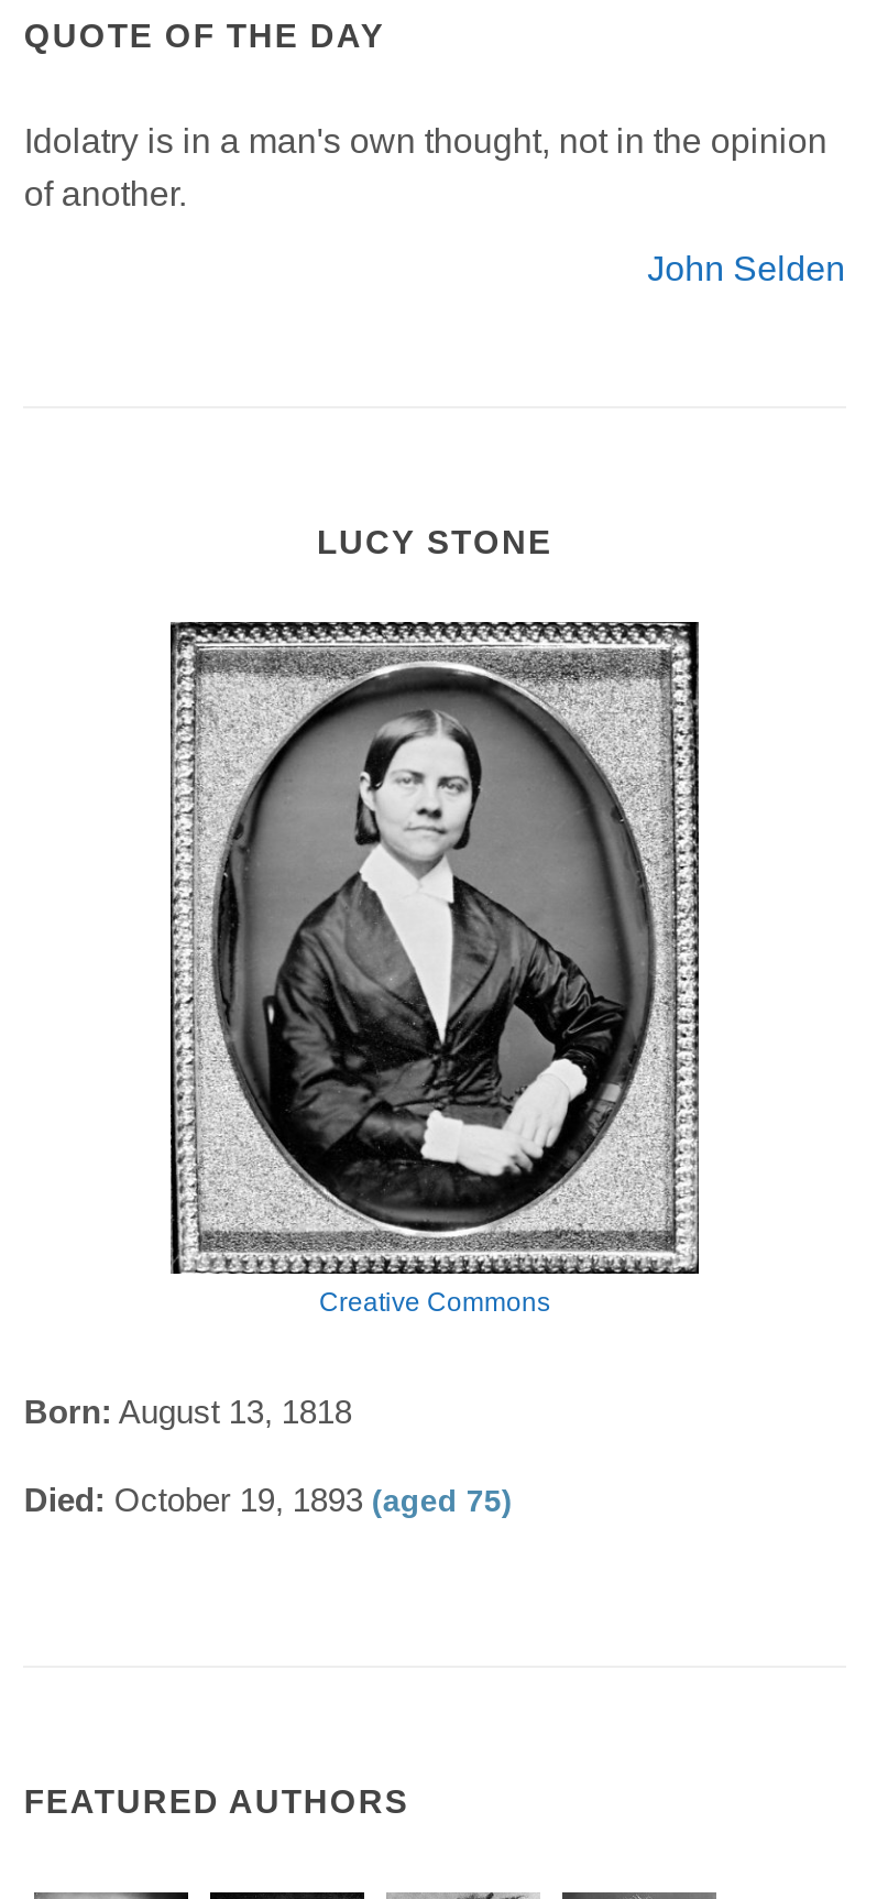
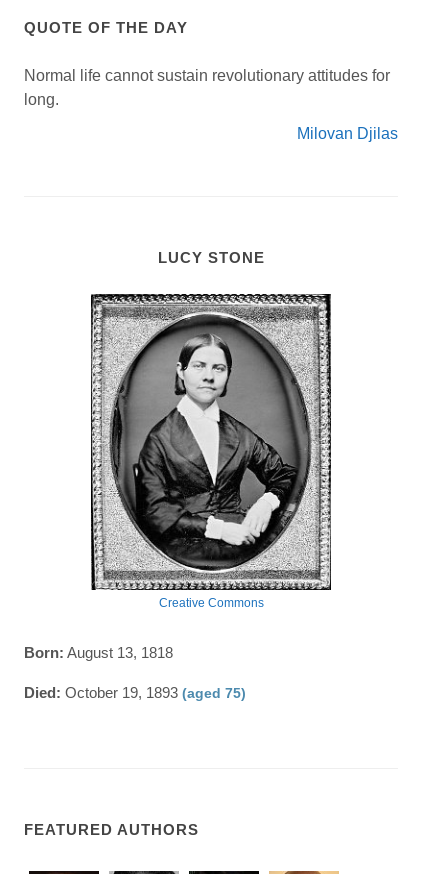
[24,121,827,212] Idolatry is in a man's own thought, not in the opinion | of another. -> [24,67,390,108] Normal life cannot sustain revolutionary attitudes for | long.
[647,249,845,286] John Selden -> [297,125,398,142] Milovan Djilas

